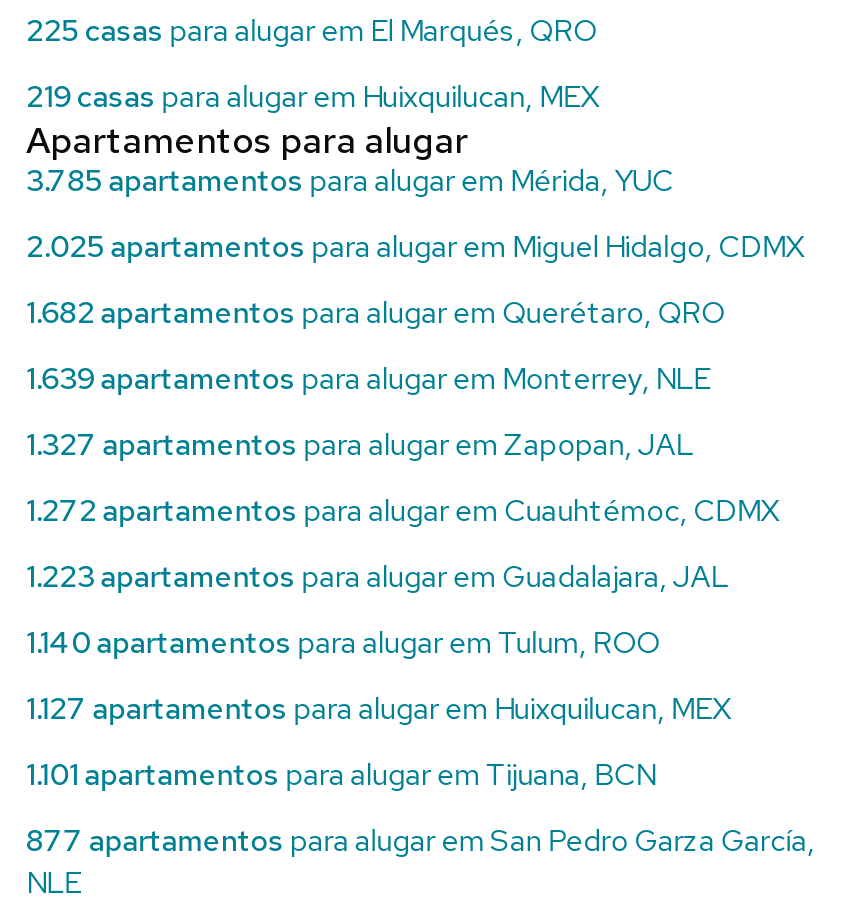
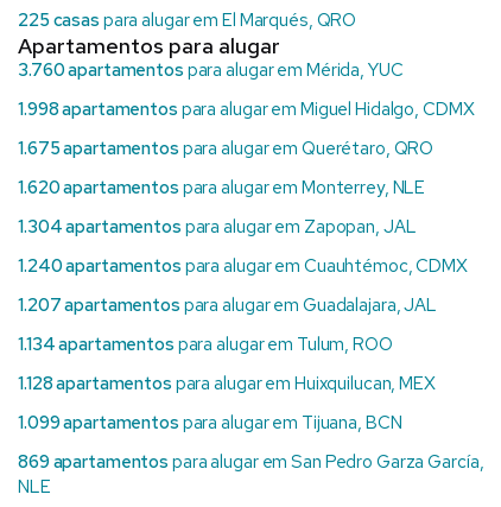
[26,76,600,116] 219 casas para alugar em Huixquilucan, MEX -> none
[26,160,673,200] 3.785 apartamentos para alugar em Mérida, YUC -> [18,58,403,82] 3.760 apartamentos para alugar em Mérida, YUC
[26,226,805,266] 2.025 apartamentos para alugar em Miguel Hidalgo, CDMX -> [18,97,474,121] 1.998 apartamentos para alugar em Miguel Hidalgo, CDMX
[26,292,724,332] 1.682 apartamentos para alugar em Querétaro, QRO -> [18,136,434,160] 1.675 apartamentos para alugar em Querétaro, QRO
[26,358,710,398] 1.639 apartamentos para alugar em Monterrey, NLE -> [18,175,425,199] 1.620 apartamentos para alugar em Monterrey, NLE
[26,424,693,464] 1.327 apartamentos para alugar em Zapopan, JAL -> [18,215,416,238] 1.304 apartamentos para alugar em Zapopan, JAL
[26,490,780,530] 1.272 apartamentos para alugar em Cuauhtémoc, CDMX -> [18,254,468,277] 1.240 apartamentos para alugar em Cuauhtémoc, CDMX
[26,556,728,596] 1.223 apartamentos para alugar em Guadalajara, JAL -> [18,293,437,317] 1.207 apartamentos para alugar em Guadalajara, JAL
[26,622,659,662] 1.140 apartamentos para alugar em Tulum, ROO -> [18,332,393,356] 1.134 apartamentos para alugar em Tulum, ROO
[26,688,732,728] 1.127 apartamentos para alugar em Huixquilucan, MEX -> [18,371,436,395] 1.128 apartamentos para alugar em Huixquilucan, MEX
[26,754,655,794] 1.101 apartamentos para alugar em Tijuana, BCN -> [18,410,402,434] 1.099 apartamentos para alugar em Tijuana, BCN
[26,820,815,860] 877 apartamentos para alugar em San Pedro Garza García, -> [18,450,484,473] 869 apartamentos para alugar em San Pedro Garza García,

